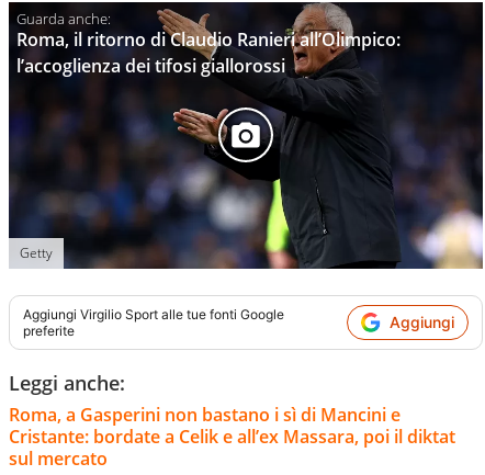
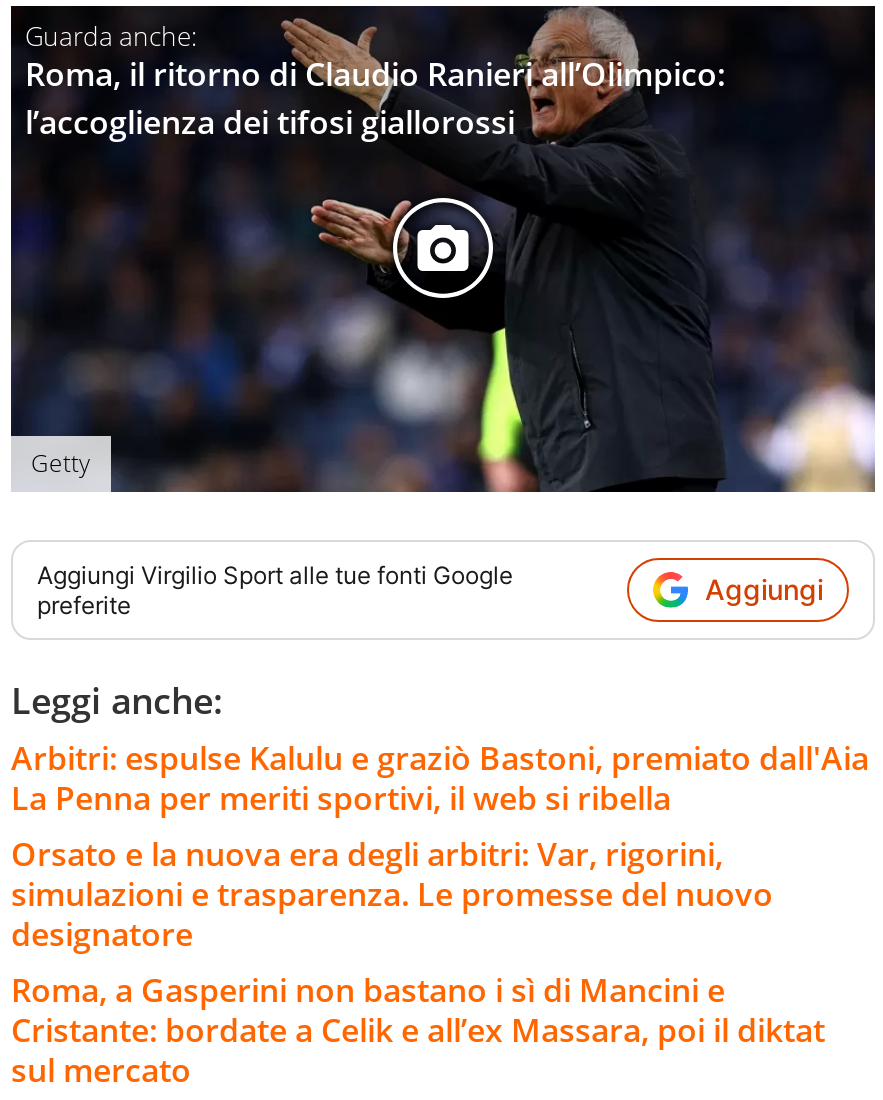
none -> [11,735,869,955] Arbitri: espulse Kalulu e graziò Bastoni, premiato dall'Aia | La Penna per meriti sportivi, il web si ribella | Orsato e la nuova era degli arbitri: Var, rigorini, | simulazioni e trasparenza. Le promesse del nuovo | designatore

